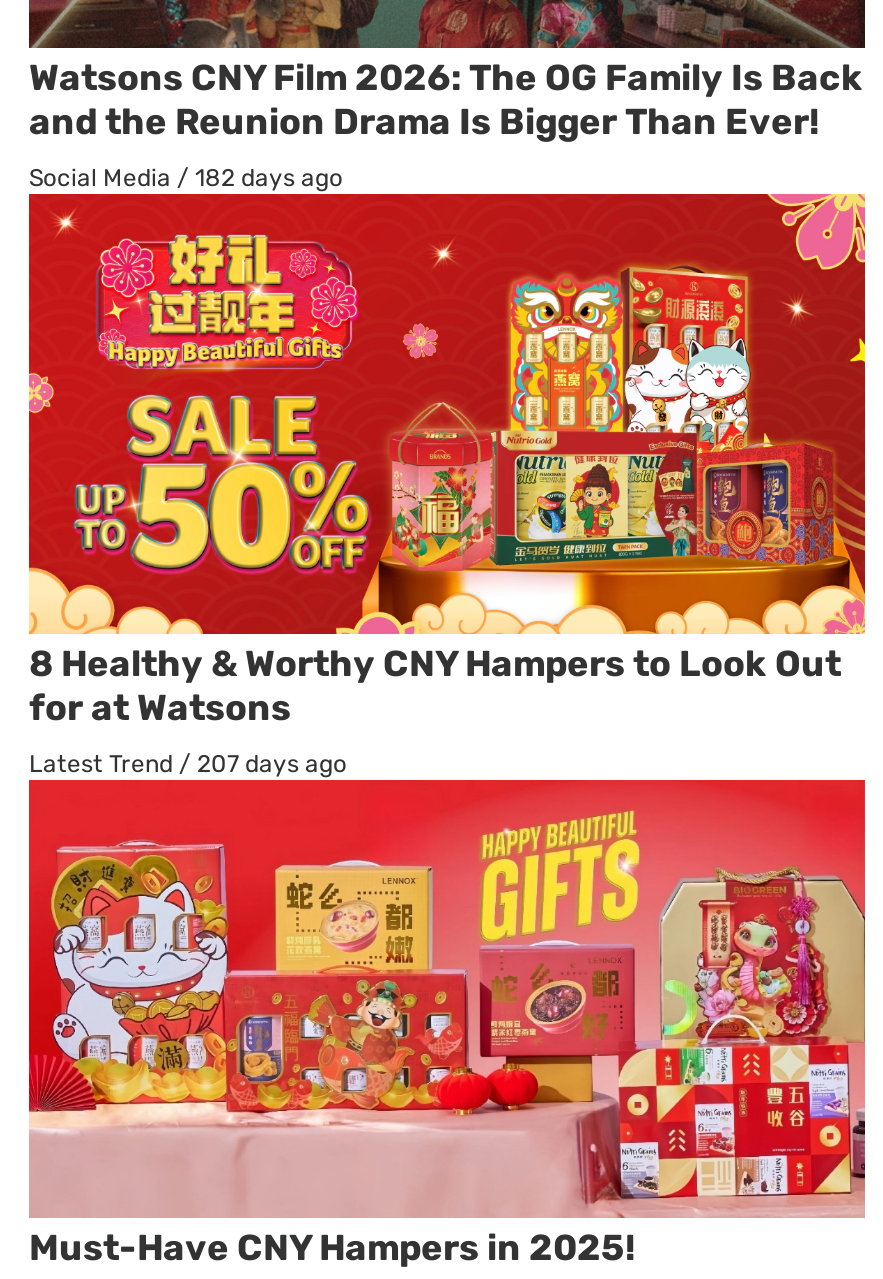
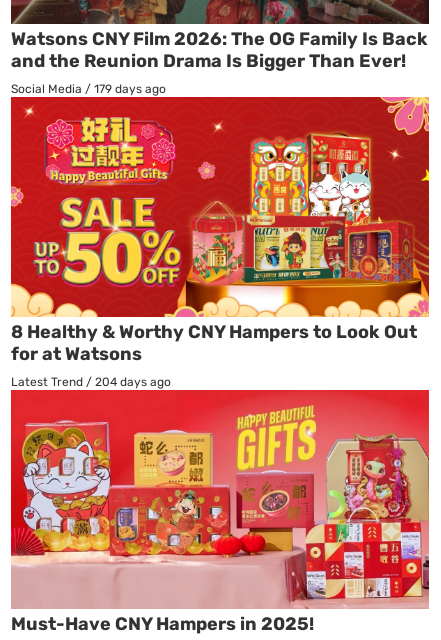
[29,165,343,193] Social Media / 182 days ago -> [11,82,166,96] Social Media / 179 days ago
[29,750,347,778] Latest Trend / 207 days ago -> [11,375,171,389] Latest Trend / 204 days ago

